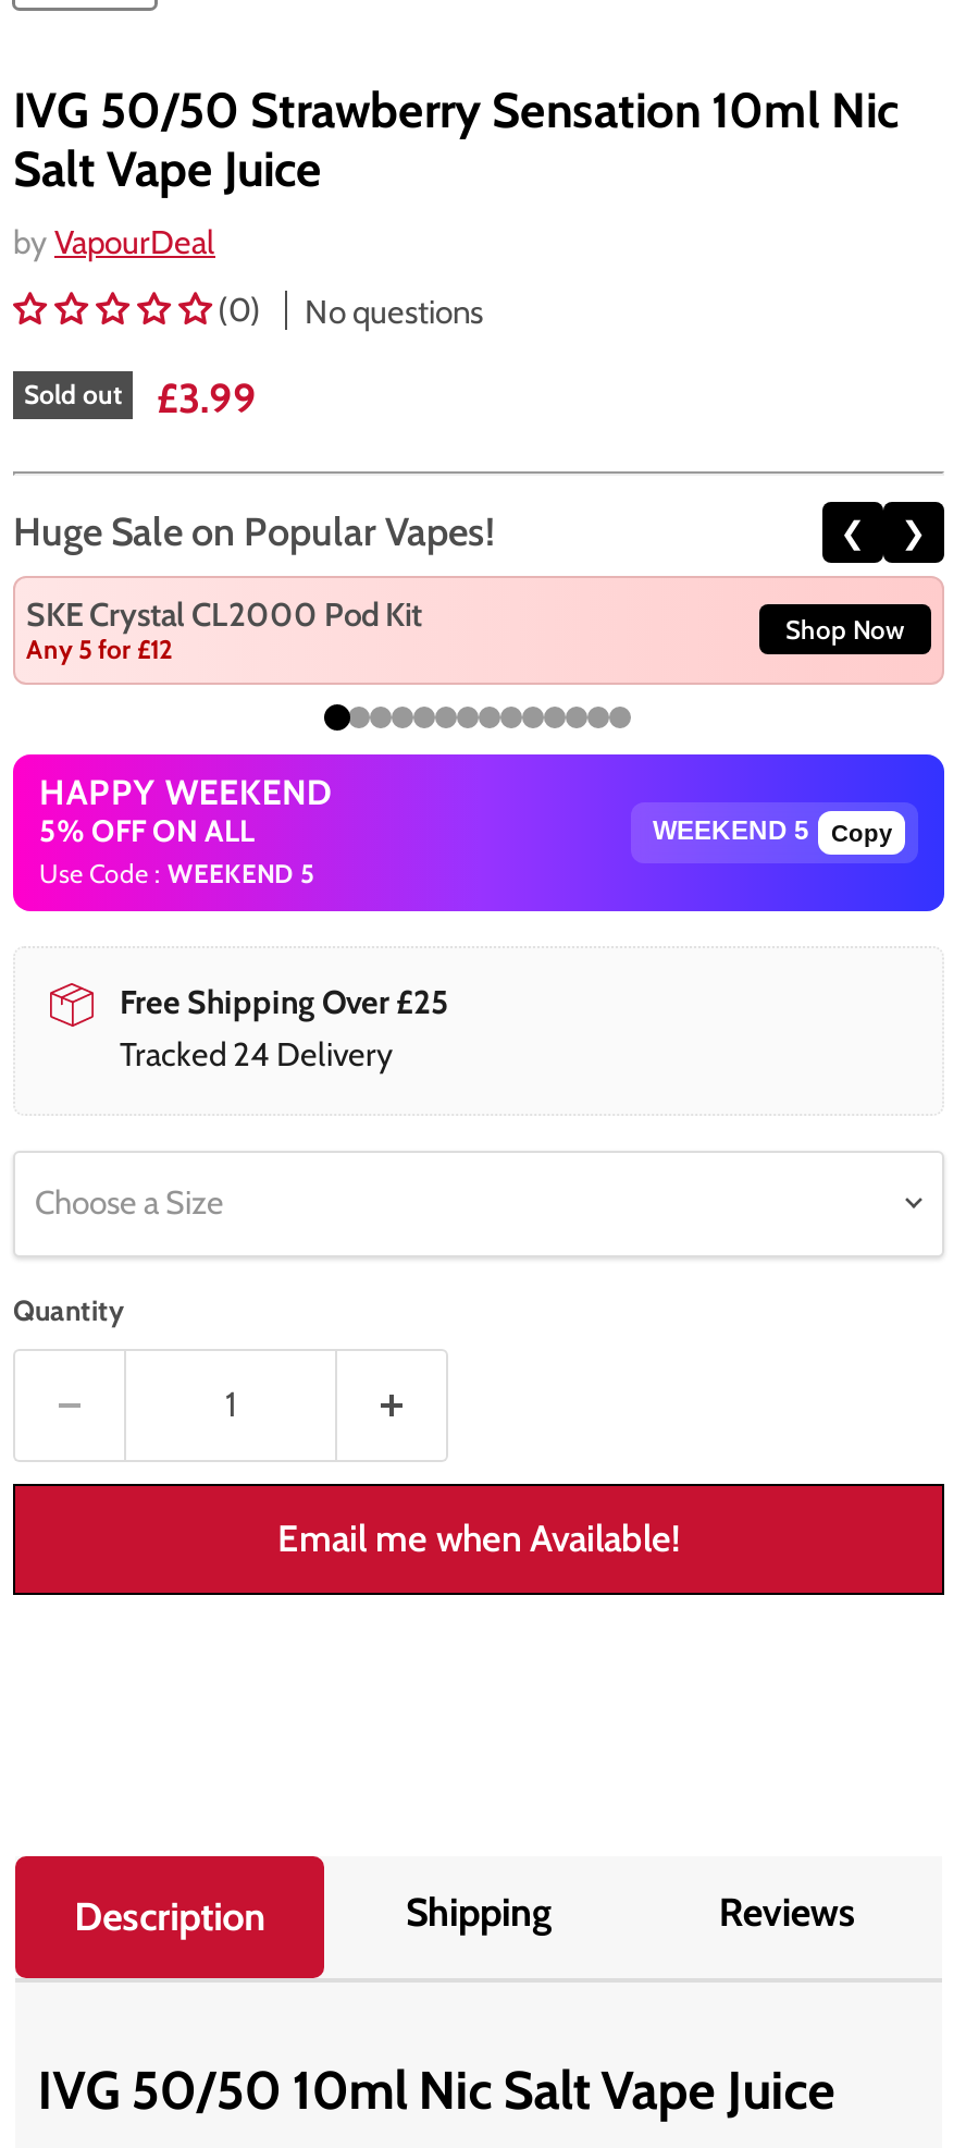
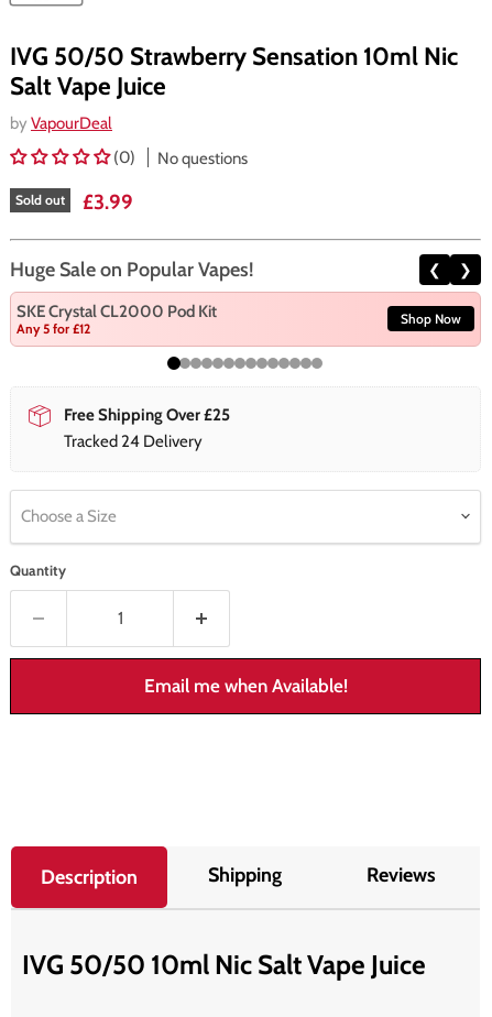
[15,752,946,913] [image] | HAPPY WEEKEND | 5% OFF ON ALL | Use Code : WEEKEND 5 -> none
[831,819,892,845] Copy -> none

